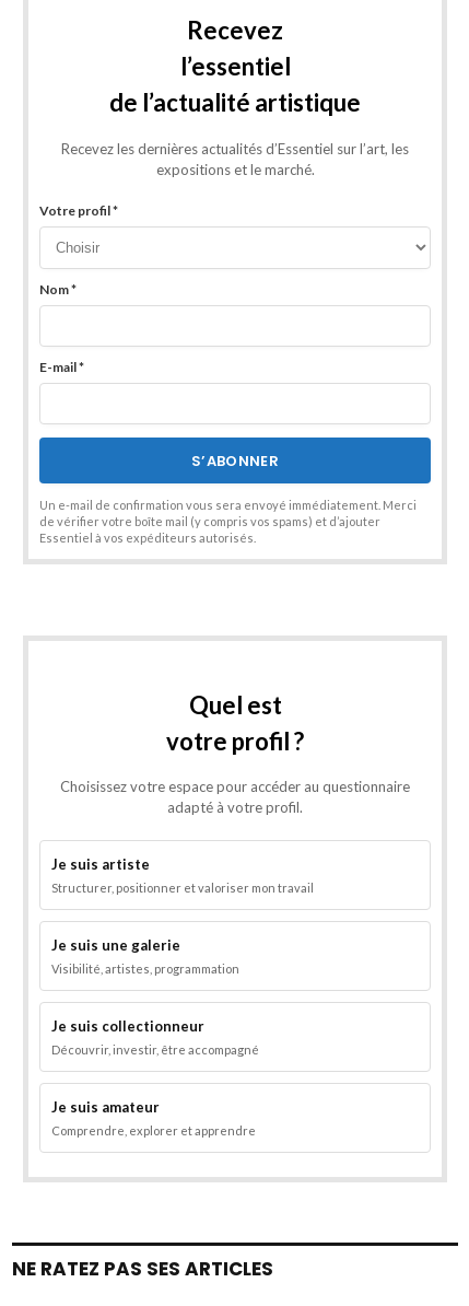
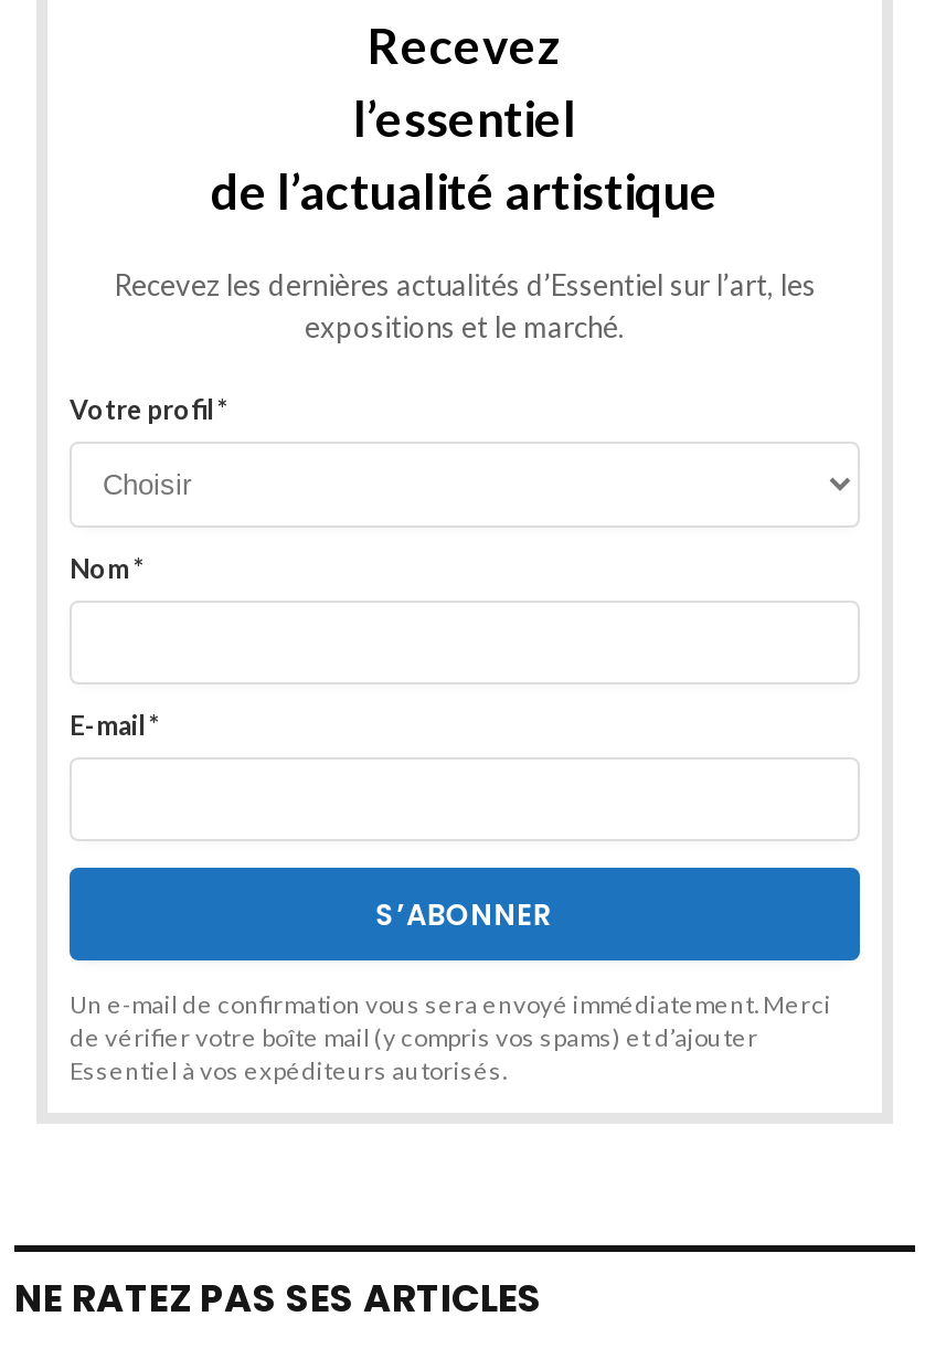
[51,690,410,1137] Quel est | votre profil ? | Choisissez votre espace pour accéder au questionnaire | adapté à votre profil. | Je suis artiste | Structurer, positionner et valoriser mon travail | Je suis une galerie | Visibilité, artistes, programmation | Je suis collectionneur | Découvrir, investir, être accompagné | Je suis amateur | Comprendre, explorer et apprendre -> none

